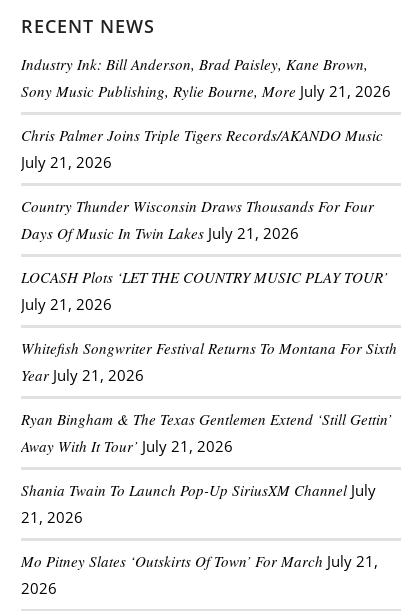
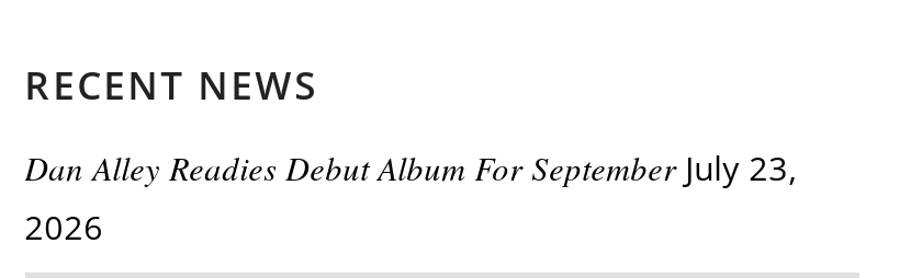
[21,54,397,571] Industry Ink: Bill Anderson, Brad Paisley, Kane Brown, | Sony Music Publishing, Rylie Bourne, More July 21, 2026 | Chris Palmer Joins Triple Tigers Records/AKANDO Music | July 21, 2026 | Country Thunder Wisconsin Draws Thousands For Four | Days Of Music In Twin Lakes July 21, 2026 | LOCASH Plots ‘LET THE COUNTRY MUSIC PLAY TOUR’ | July 21, 2026 | Whitefish Songwriter Festival Returns To Montana For Sixth | Year July 21, 2026 | Ryan Bingham & The Texas Gentlemen Extend ‘Still Gettin’ | Away With It Tour’ July 21, 2026 | Shania Twain To Launch Pop-Up SiriusXM Channel July | 21, 2026 | Mo Pitney Slates ‘Outskirts Of Town’ For March July 21, -> [24,145,797,188] Dan Alley Readies Debut Album For September July 23,

